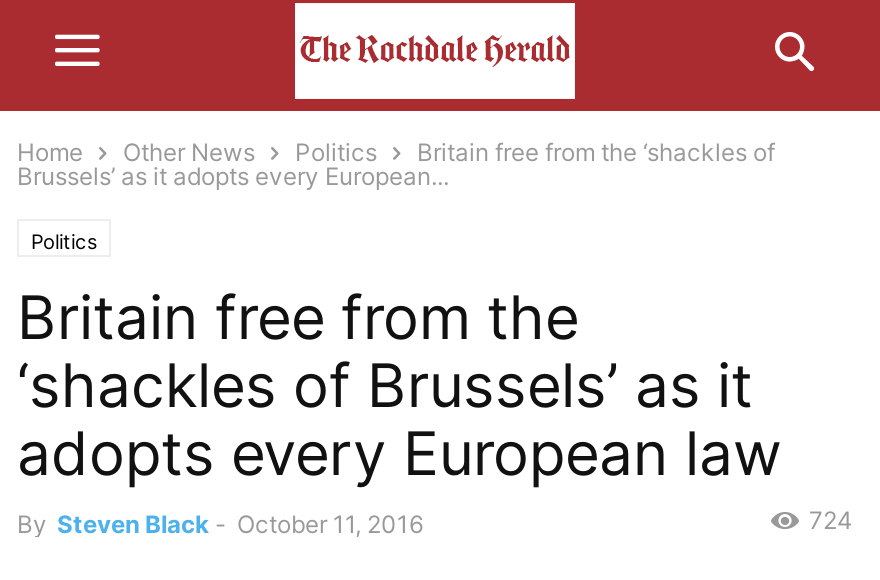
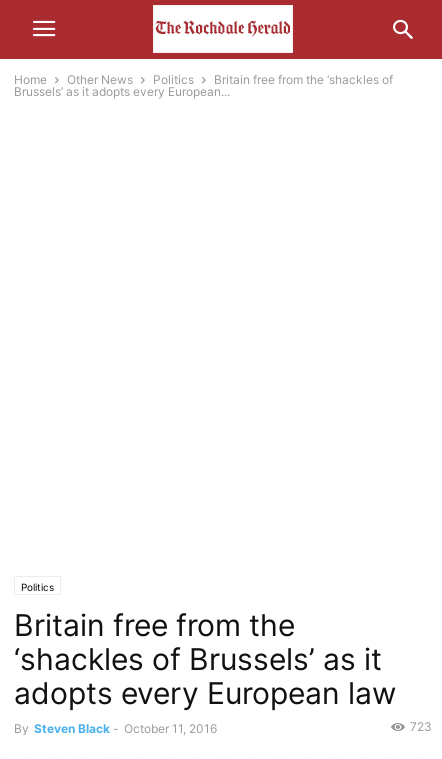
[809,505,853,535] 724 -> [410,719,432,734] 723

